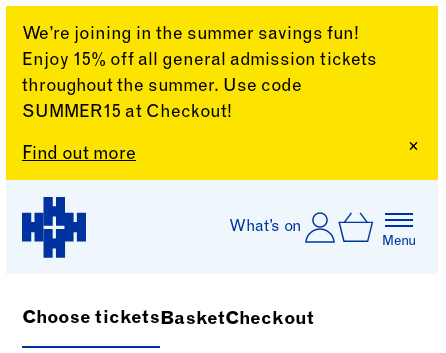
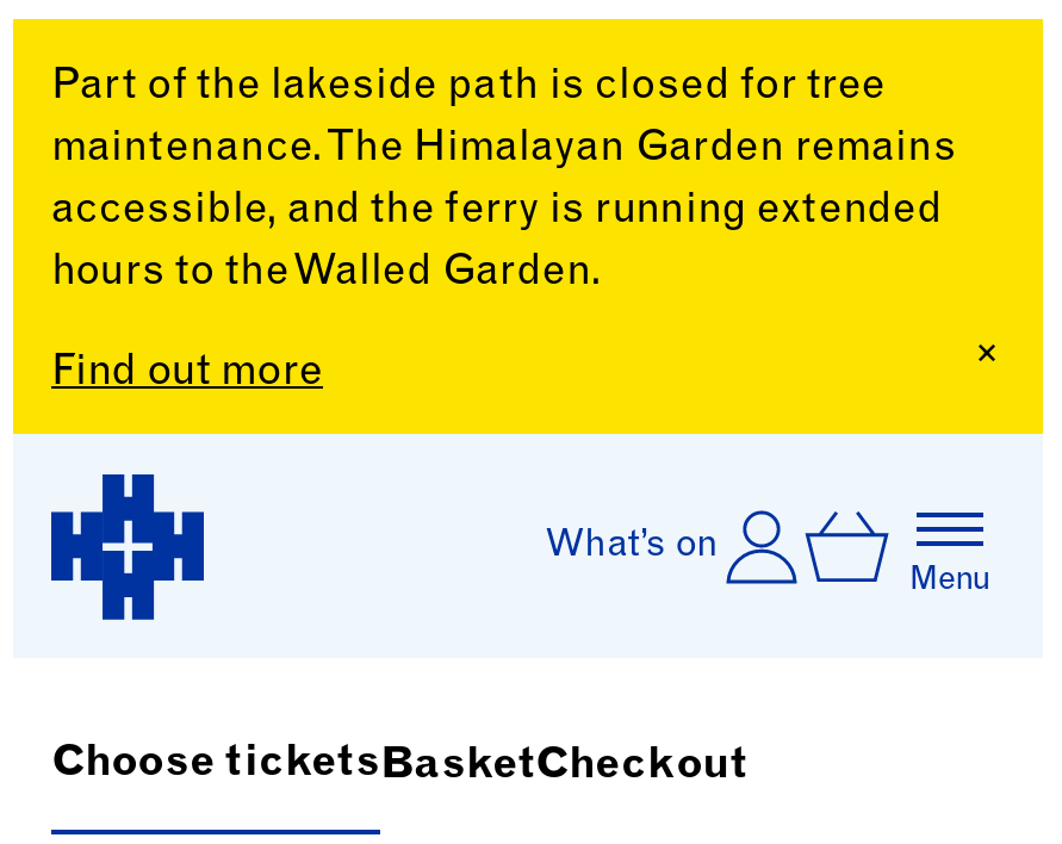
[22,26,377,122] We’re joining in the summer savings fun! | Enjoy 15% off all general admission tickets | throughout the summer. Use code | SUMMER15 at Checkout! -> [51,67,957,296] Part of the lakeside path is closed for tree | maintenance. The Himalayan Garden remains | accessible, and the ferry is running extended | hours to the Walled Garden.

